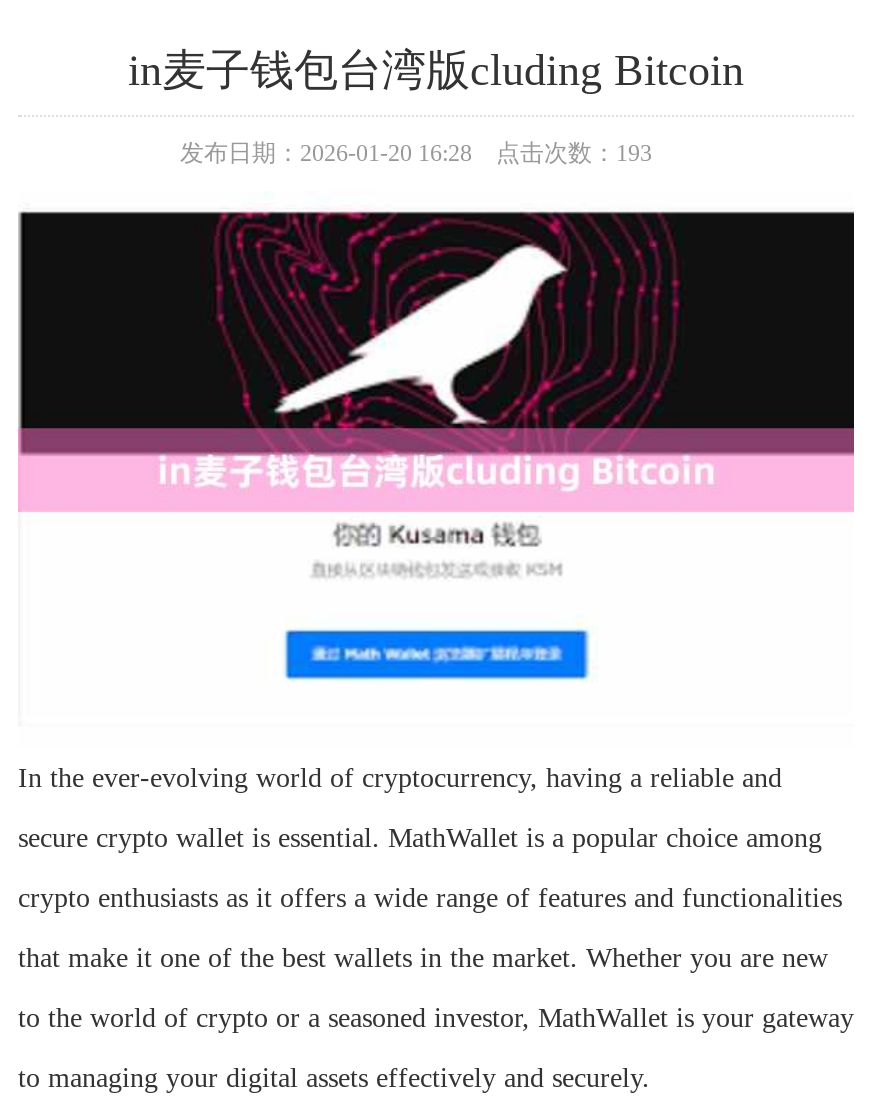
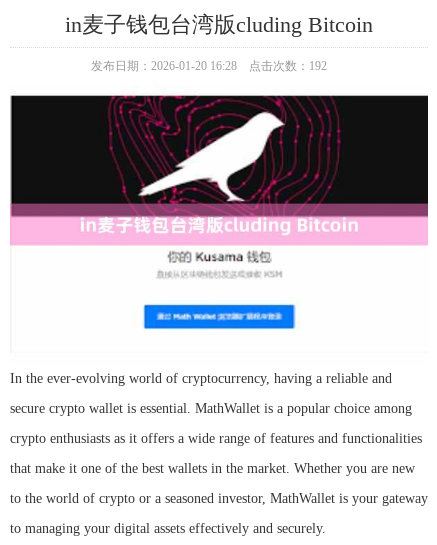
[180,139,652,167] 发布日期：2026-01-20 16:28 点击次数：193 -> [91,59,327,73] 发布日期：2026-01-20 16:28 点击次数：192

